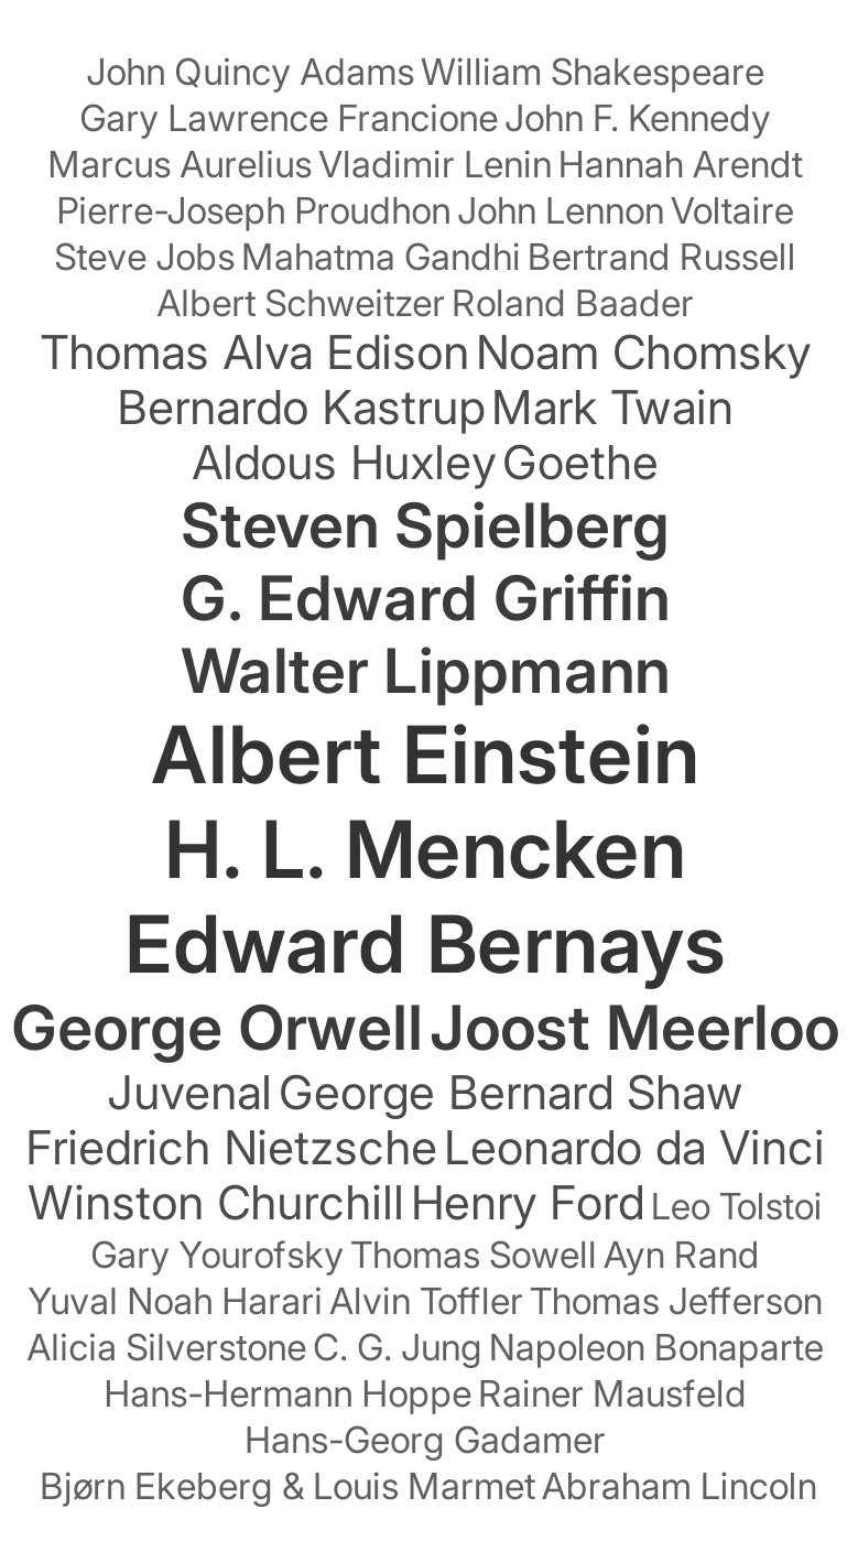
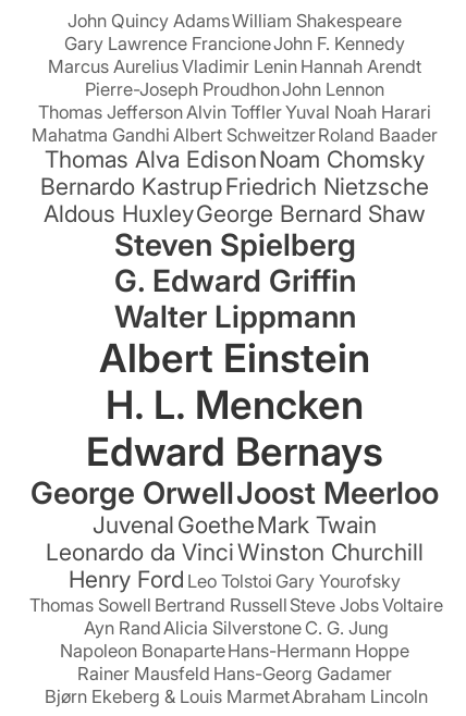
[54,187,796,324] Pierre-Joseph Proudhon John Lennon Voltaire | Steve Jobs Mahatma Gandhi Bertrand Russell | Albert Schweitzer Roland Baader -> [31,78,438,145] Pierre-Joseph Proudhon John Lennon | Thomas Jefferson Alvin Toffler Yuval Noah Harari | Mahatma Gandhi Albert Schweitzer Roland Baader
[117,377,734,489] Bernardo Kastrup Mark Twain | Aldous Huxley Goethe -> [40,171,429,227] Bernardo Kastrup Friedrich Nietzsche | Aldous Huxley George Bernard Shaw
[26,1062,825,1461] Juvenal George Bernard Shaw | Friedrich Nietzsche Leonardo da Vinci | Winston Churchill Henry Ford Leo Tolstoi | Gary Yourofsky Thomas Sowell Ayn Rand | Yuval Noah Harari Alvin Toffler Thomas Jefferson | Alicia Silverstone C. G. Jung Napoleon Bonaparte | Hans-Hermann Hoppe Rainer Mausfeld | Hans-Georg Gadamer -> [29,510,443,684] Juvenal Goethe Mark Twain | Leonardo da Vinci Winston Churchill | Henry Ford Leo Tolstoi Gary Yourofsky | Thomas Sowell Bertrand Russell Steve Jobs Voltaire | Ayn Rand Alicia Silverstone C. G. Jung | Napoleon Bonaparte Hans-Hermann Hoppe | Rainer Mausfeld Hans-Georg Gadamer

